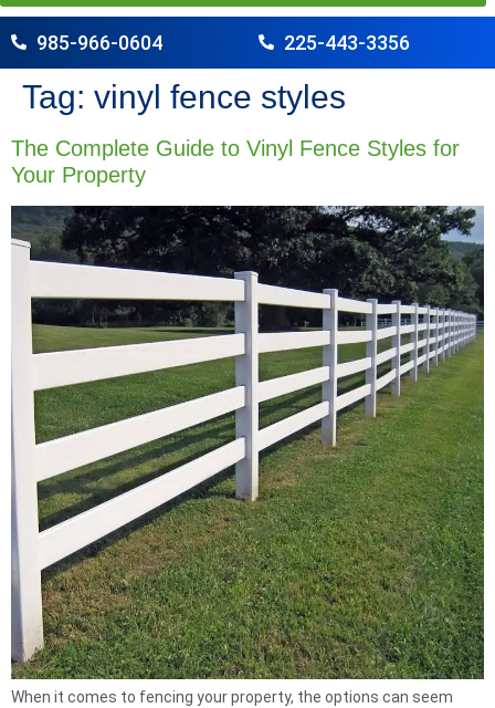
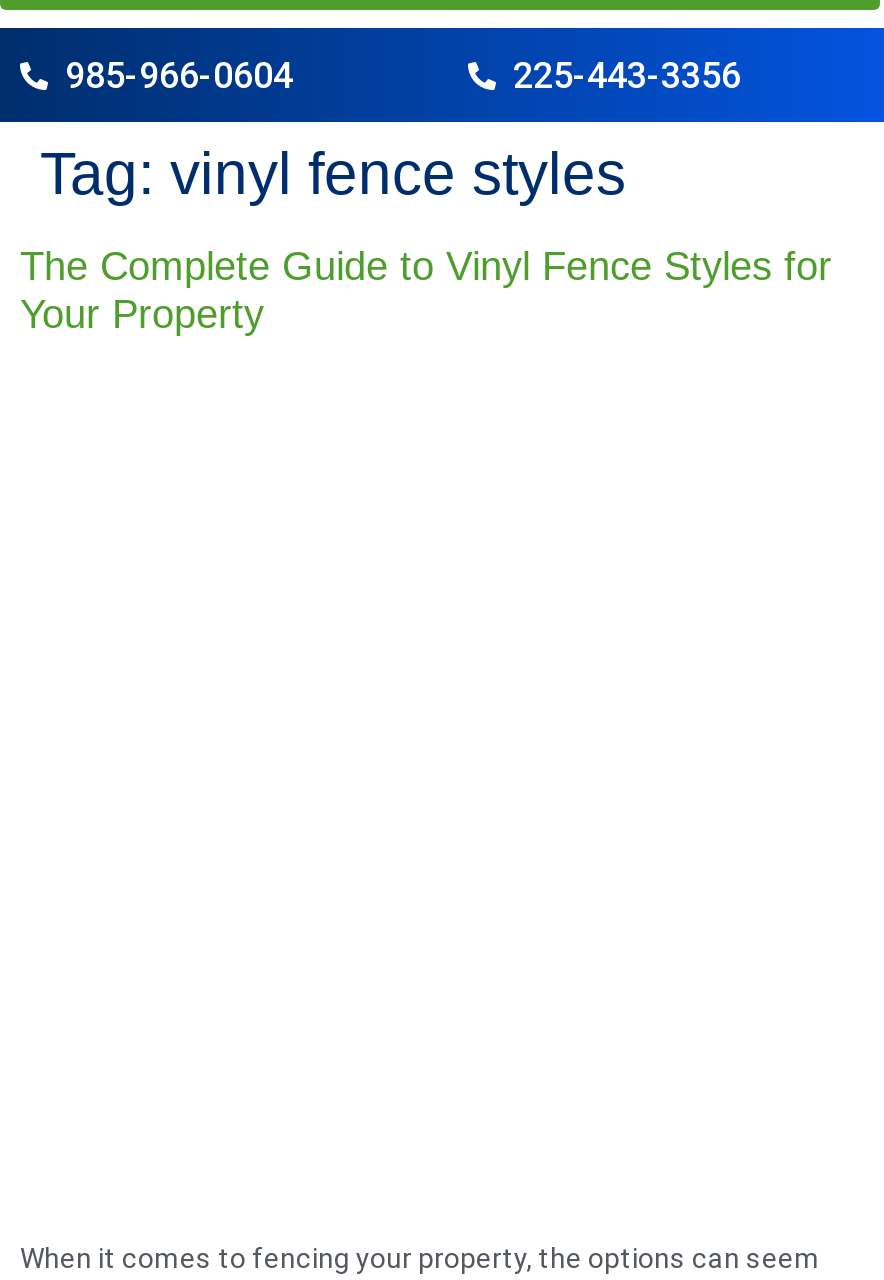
[10,205,485,680] [image] -> none

